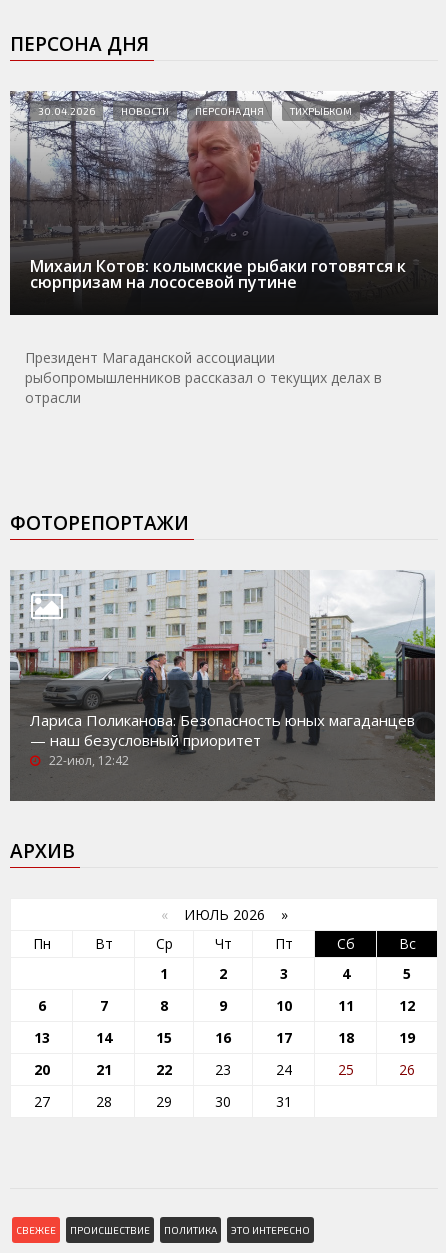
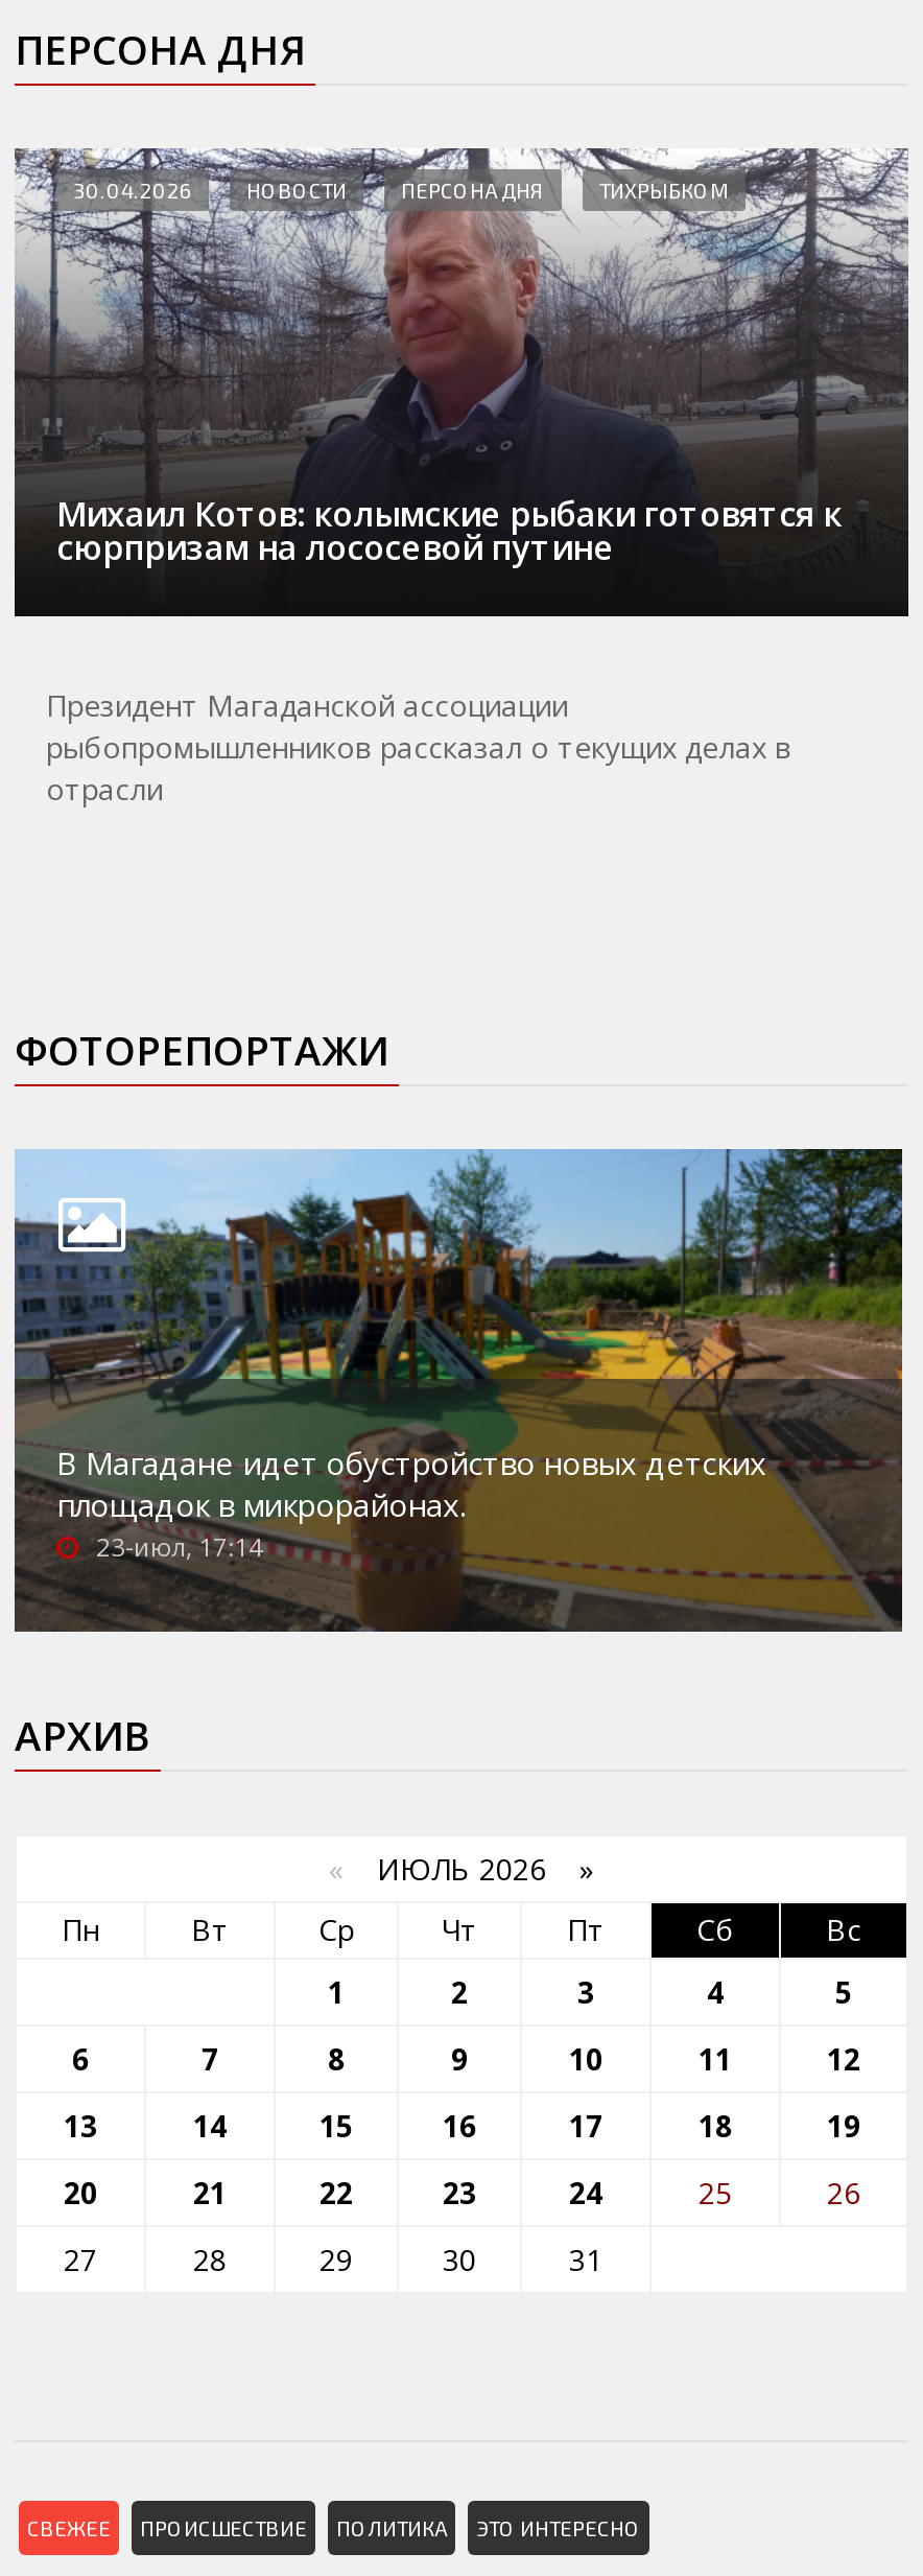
[10,569,436,801] [image] | Лариса Поликанова: Безопасность юных магаданцев | — наш безусловный приоритет | 22-июл, 12:42 -> [15,1147,904,1630] [image] | В Магадане идет обустройство новых детских | площадок в микрорайонах. | 23-июл, 17:14

